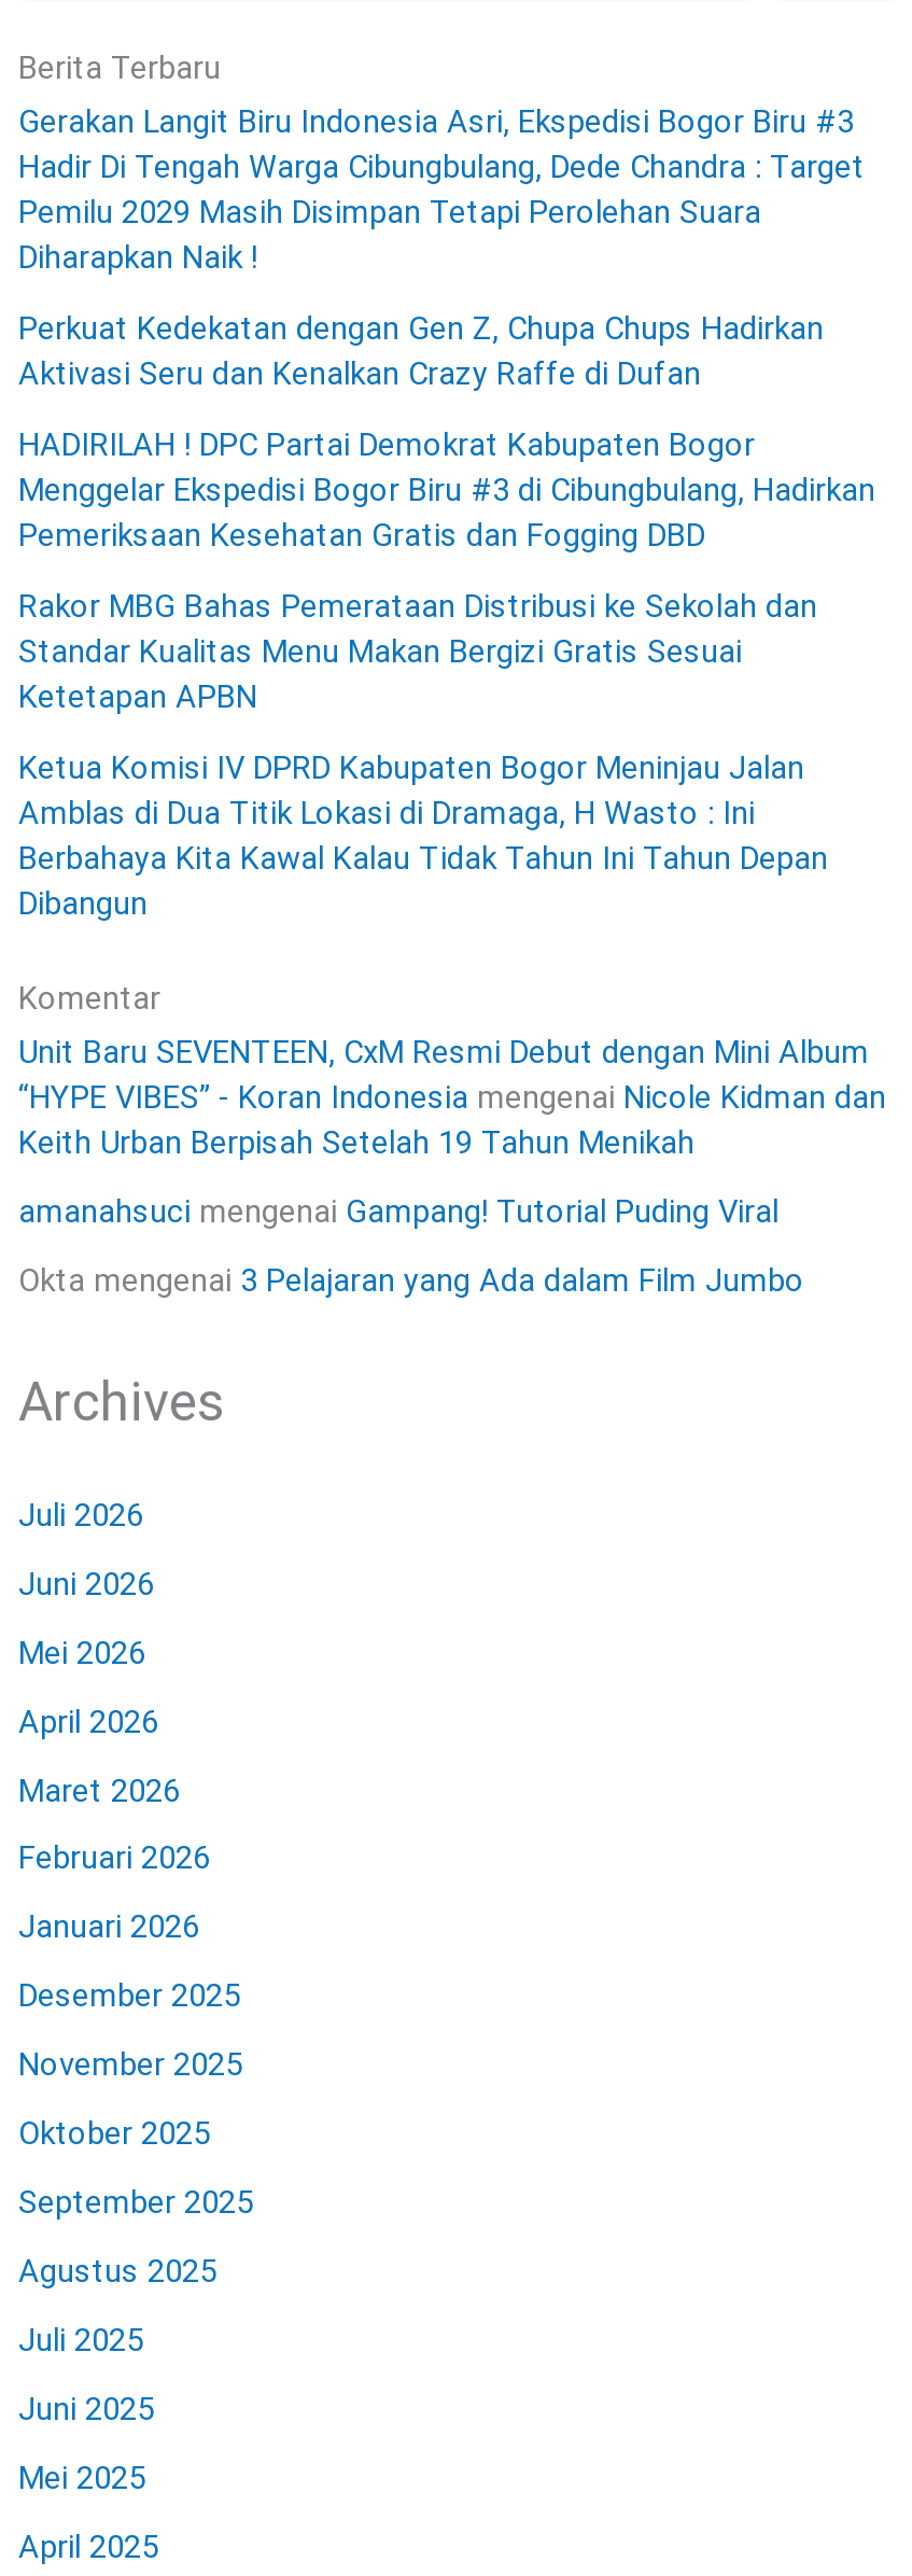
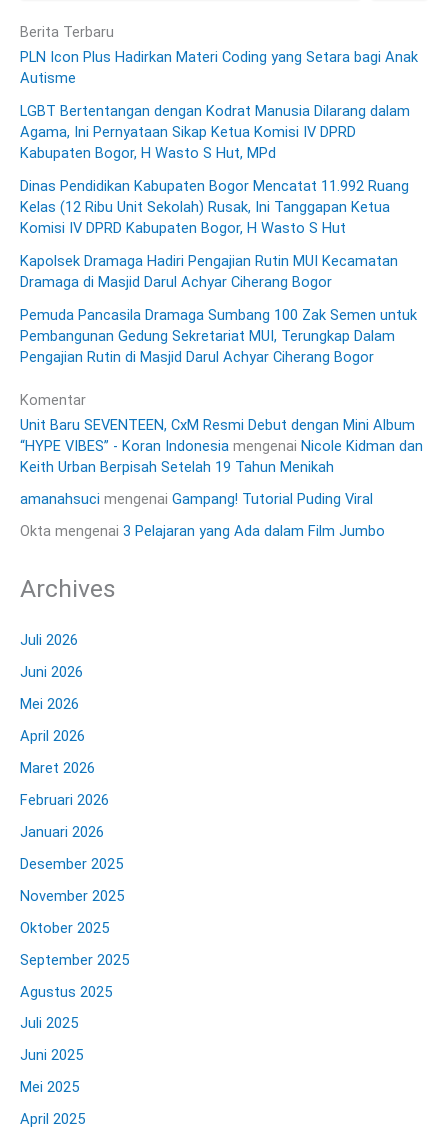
[18,103,865,278] Gerakan Langit Biru Indonesia Asri, Ekspedisi Bogor Biru #3 | Hadir Di Tengah Warga Cibungbulang, Dede Chandra : Target | Pemilu 2029 Masih Disimpan Tetapi Perolehan Suara | Diharapkan Naik ! -> [20,48,418,87] PLN Icon Plus Hadirkan Materi Coding yang Setara bagi Anak | Autisme
[18,310,824,394] Perkuat Kedekatan dengan Gen Z, Chupa Chups Hadirkan | Aktivasi Seru dan Kenalkan Crazy Raffe di Dufan -> [20,102,410,162] LGBT Bertentangan dengan Kodrat Manusia Dilarang dalam | Agama, Ini Pernyataan Sikap Ketua Komisi IV DPRD | Kabupaten Bogor, H Wasto S Hut, MPd
[18,426,875,555] HADIRILAH ! DPC Partai Demokrat Kabupaten Bogor | Menggelar Ekspedisi Bogor Biru #3 di Cibungbulang, Hadirkan | Pemeriksaan Kesehatan Gratis dan Fogging DBD -> [20,177,409,237] Dinas Pendidikan Kabupaten Bogor Mencatat 11.992 Ruang | Kelas (12 Ribu Unit Sekolah) Rusak, Ini Tanggapan Ketua | Komisi IV DPRD Kabupaten Bogor, H Wasto S Hut
[18,588,817,717] Rakor MBG Bahas Pemerataan Distribusi ke Sekolah dan | Standar Kualitas Menu Makan Bergizi Gratis Sesuai | Ketetapan APBN -> [20,252,398,291] Kapolsek Dramaga Hadiri Pengajian Rutin MUI Kecamatan | Dramaga di Masjid Darul Achyar Ciherang Bogor
[18,749,828,924] Ketua Komisi IV DPRD Kabupaten Bogor Meninjau Jalan | Amblas di Dua Titik Lokasi di Dramaga, H Wasto : Ini | Berbahaya Kita Kawal Kalau Tidak Tahun Ini Tahun Depan | Dibangun -> [20,306,417,366] Pemuda Pancasila Dramaga Sumbang 100 Zak Semen untuk | Pembangunan Gedung Sekretariat MUI, Terungkap Dalam | Pengajian Rutin di Masjid Darul Achyar Ciherang Bogor

